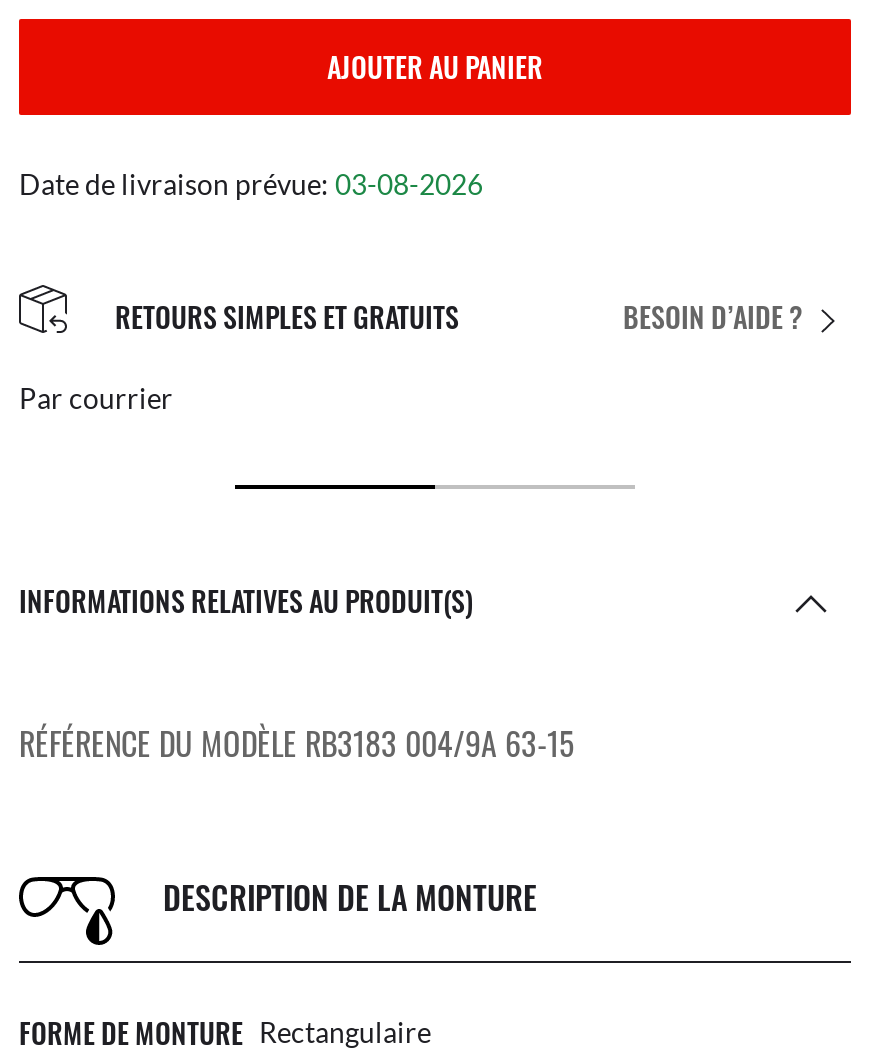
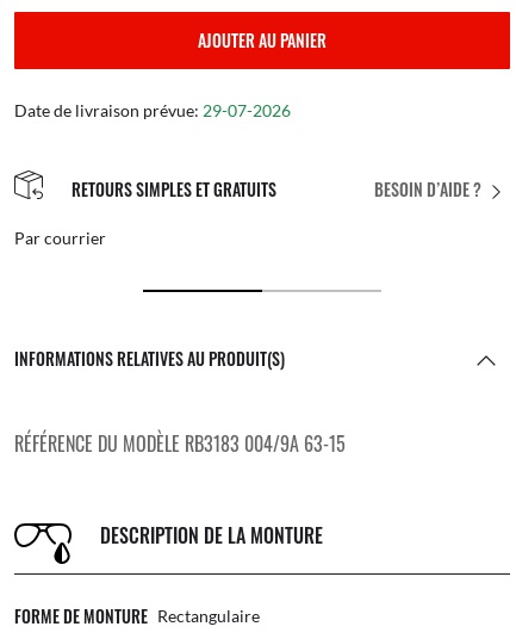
[19,167,483,201] Date de livraison prévue: 03-08-2026 -> [14,100,291,120] Date de livraison prévue: 29-07-2026

